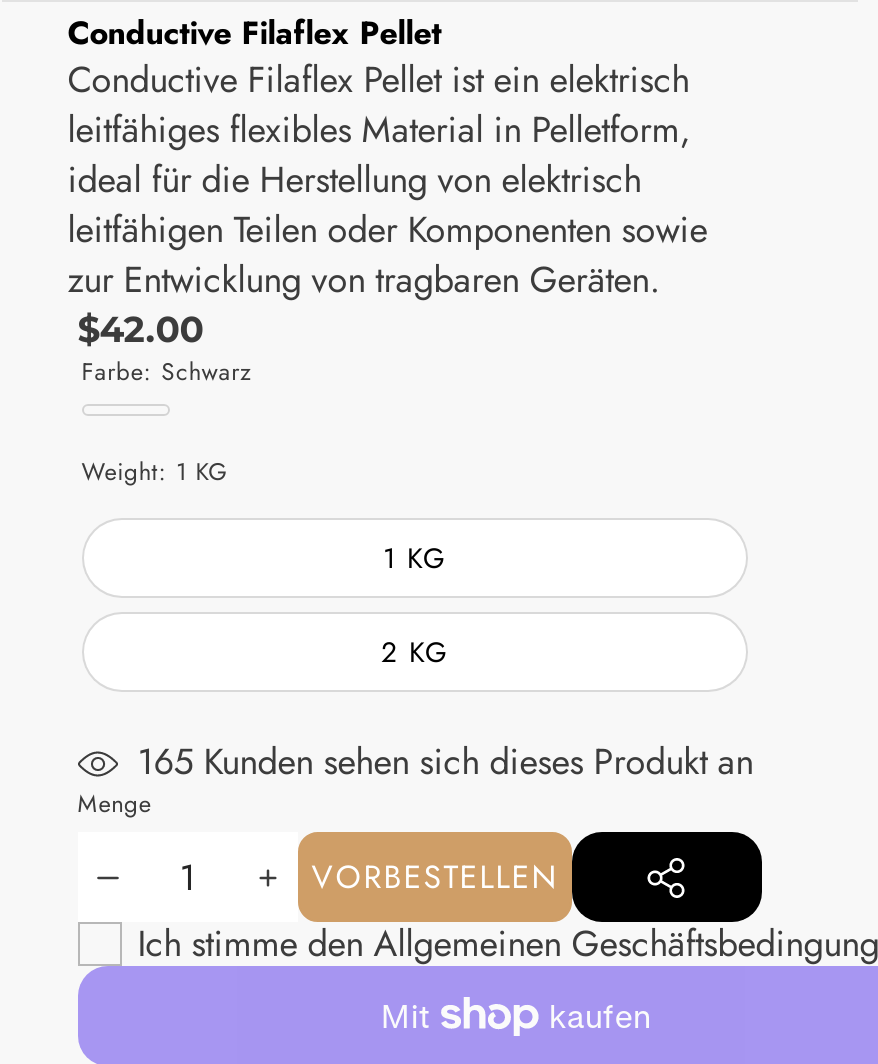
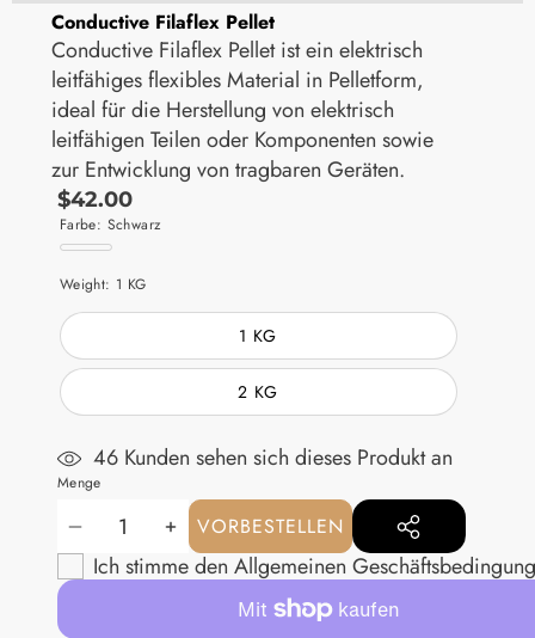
[138,737,754,789] 165 Kunden sehen sich dieses Produkt an -> [93,443,452,474] 46 Kunden sehen sich dieses Produkt an

